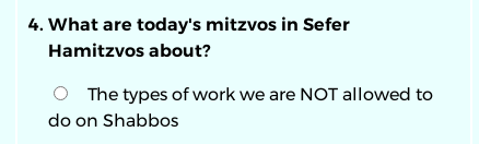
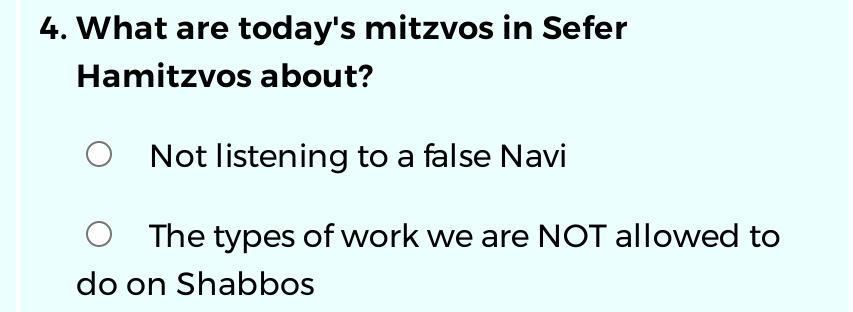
none -> [149,137,567,175] Not listening to a false Navi

